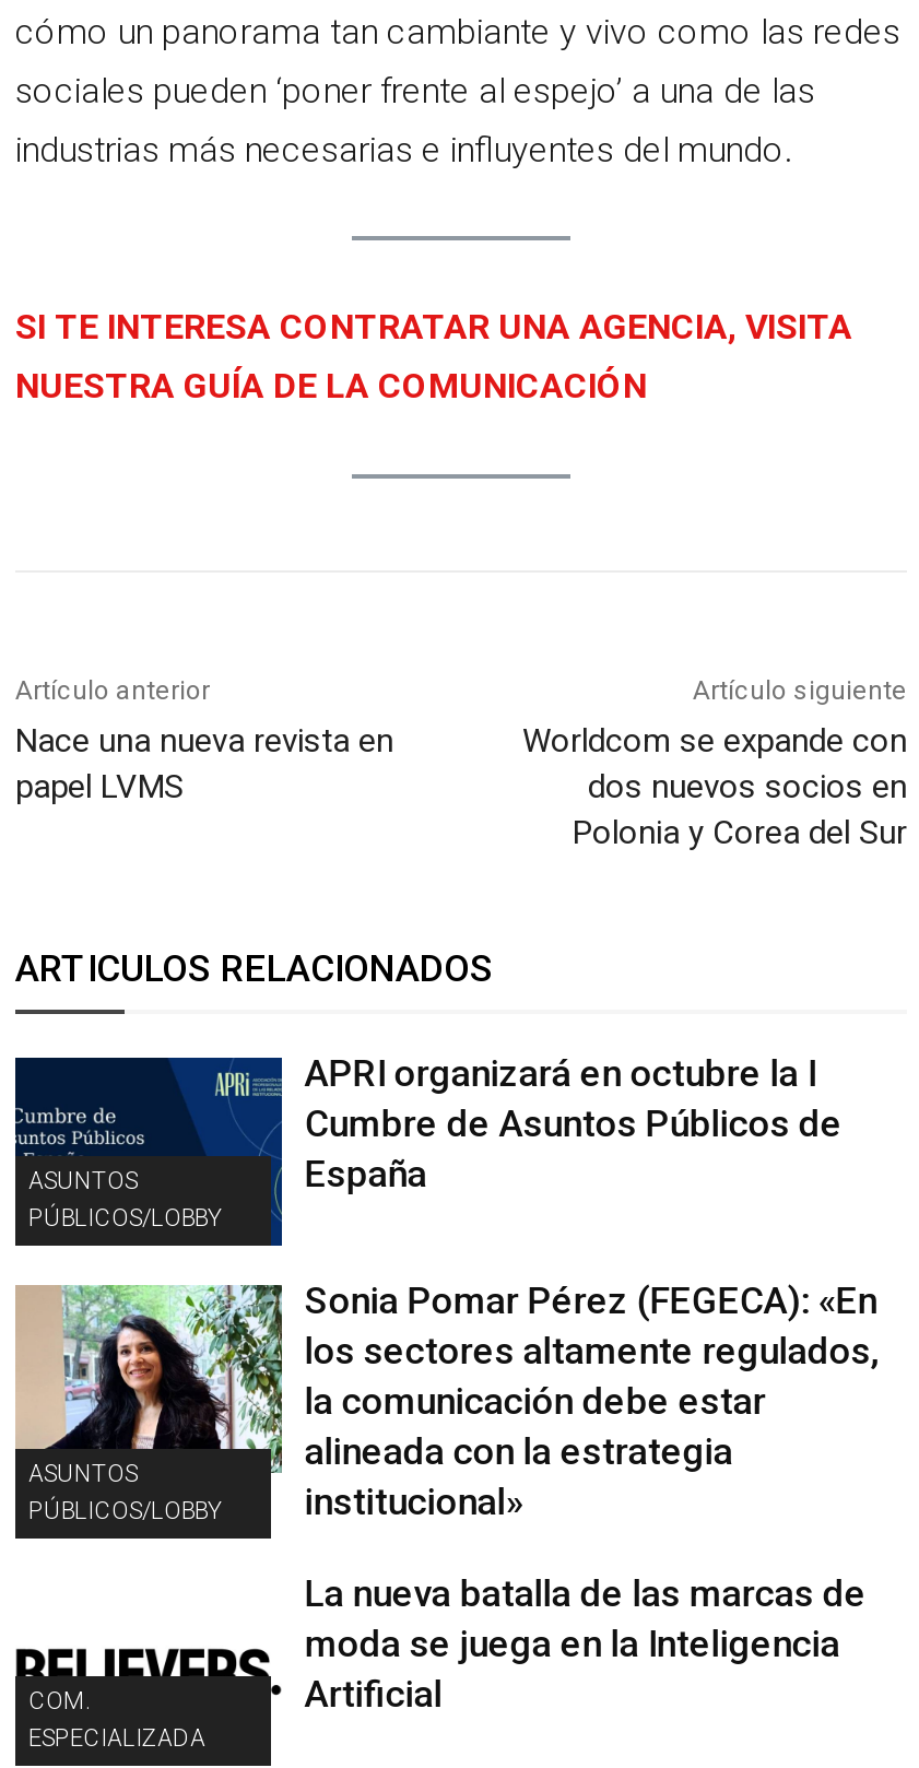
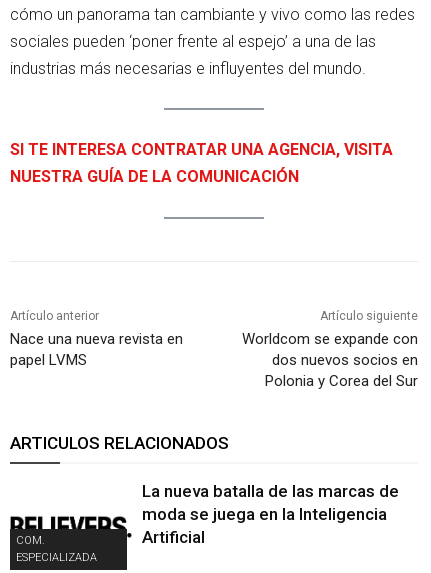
[13,1053,284,1248] [image] | ASUNTOS | PÚBLICOS/LOBBY -> none
[305,1052,842,1196] APRI organizará en octubre la I | Cumbre de Asuntos Públicos de | España -> none
[13,1283,273,1541] [image] | ASUNTOS | PÚBLICOS/LOBBY -> none
[305,1278,879,1523] Sonia Pomar Pérez (FEGECA): «En | los sectores altamente regulados, | la comunicación debe estar | alineada con la estrategia | institucional» -> none

